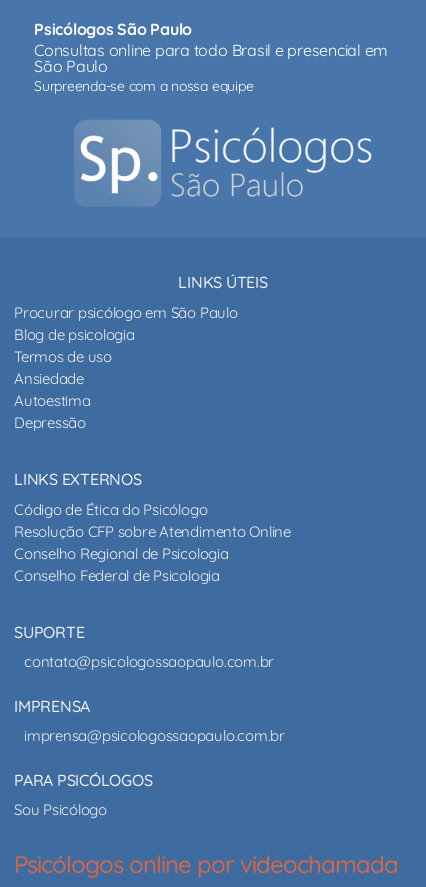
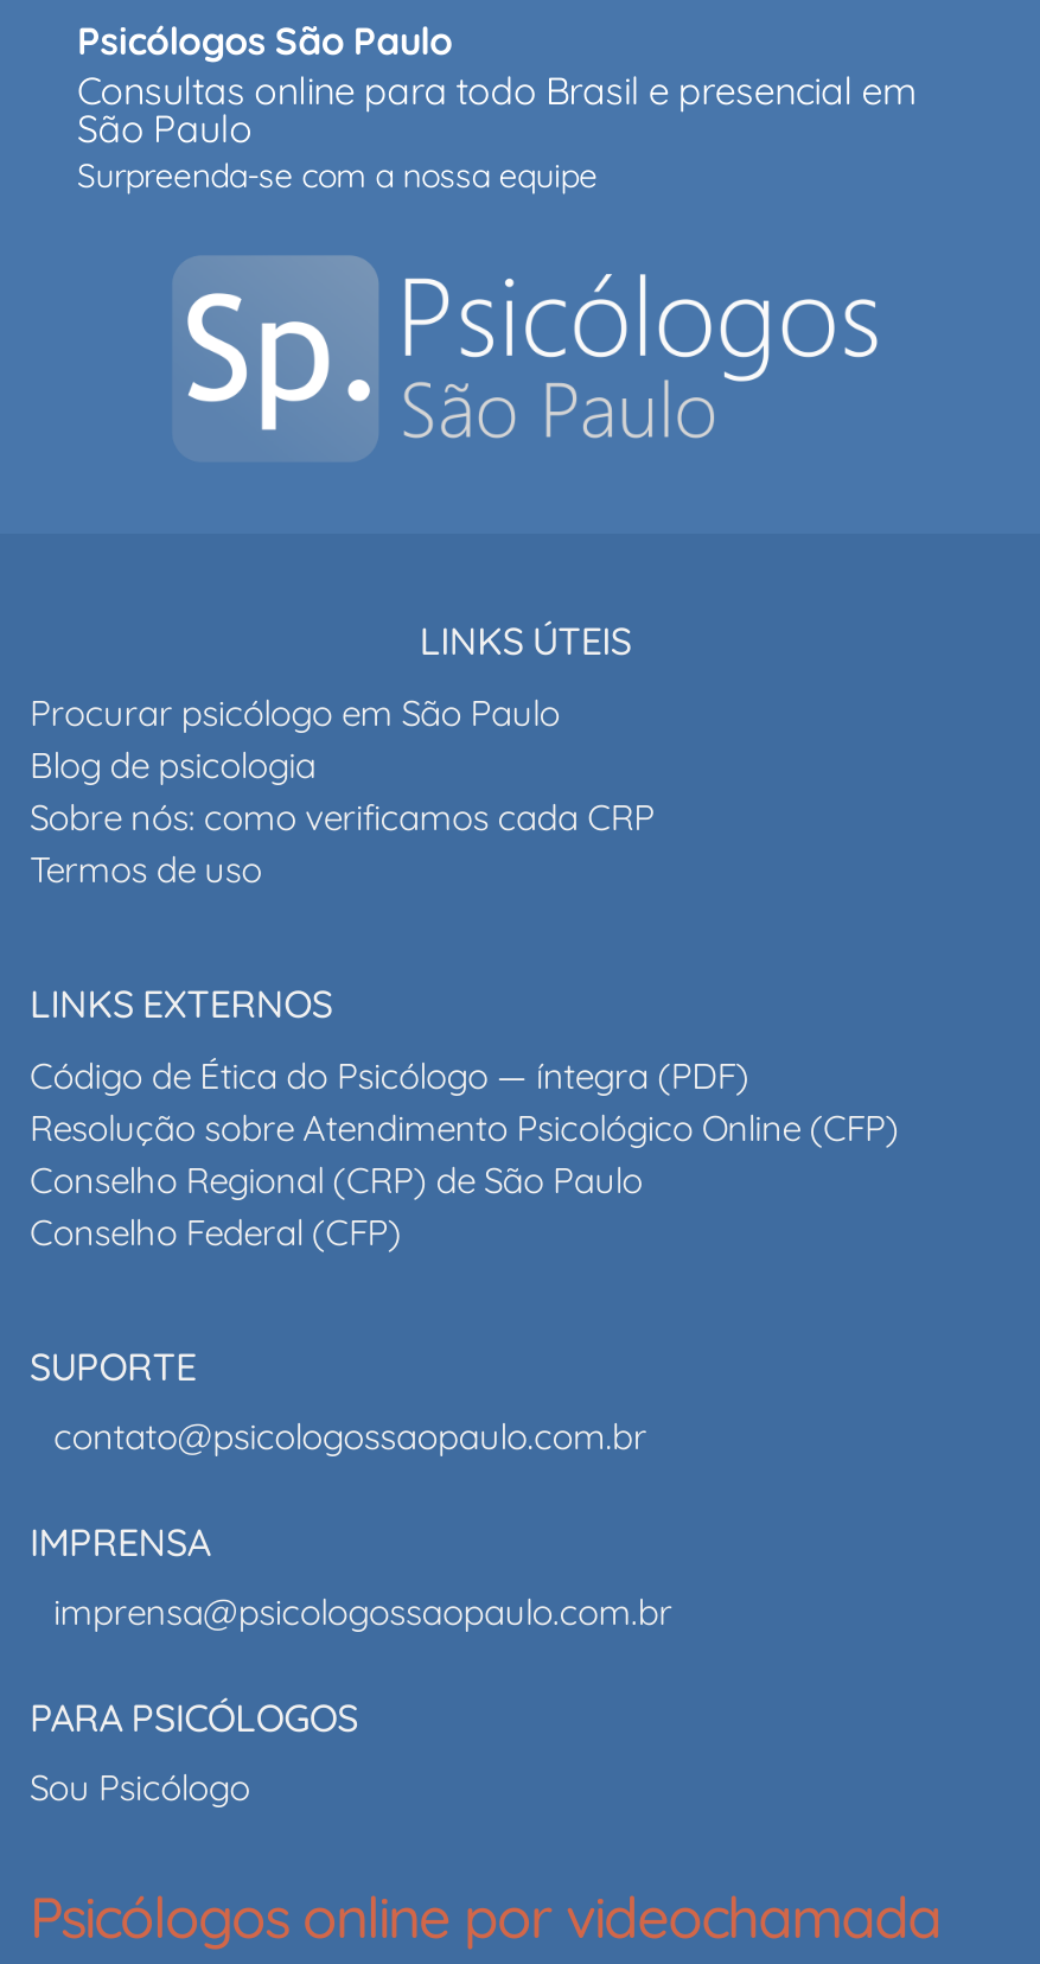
none -> [30,795,654,840] Sobre nós: como verificamos cada CRP
moved [14,347,112,366] -> [30,847,262,892]: Termos de uso
[14,369,91,432] Ansiedade | Autoestima | Depressão -> none
[14,500,291,585] Código de Ética do Psicólogo | Resolução CFP sobre Atendimento Online | Conselho Regional de Psicologia | Conselho Federal de Psicologia -> [30,1053,899,1255] Código de Ética do Psicólogo — íntegra (PDF) | Resolução sobre Atendimento Psicológico Online (CFP) | Conselho Regional (CRP) de São Paulo | Conselho Federal (CFP)

